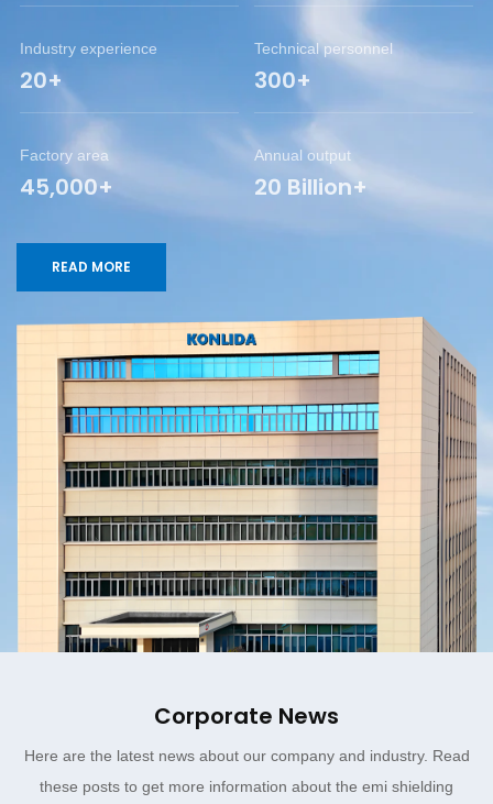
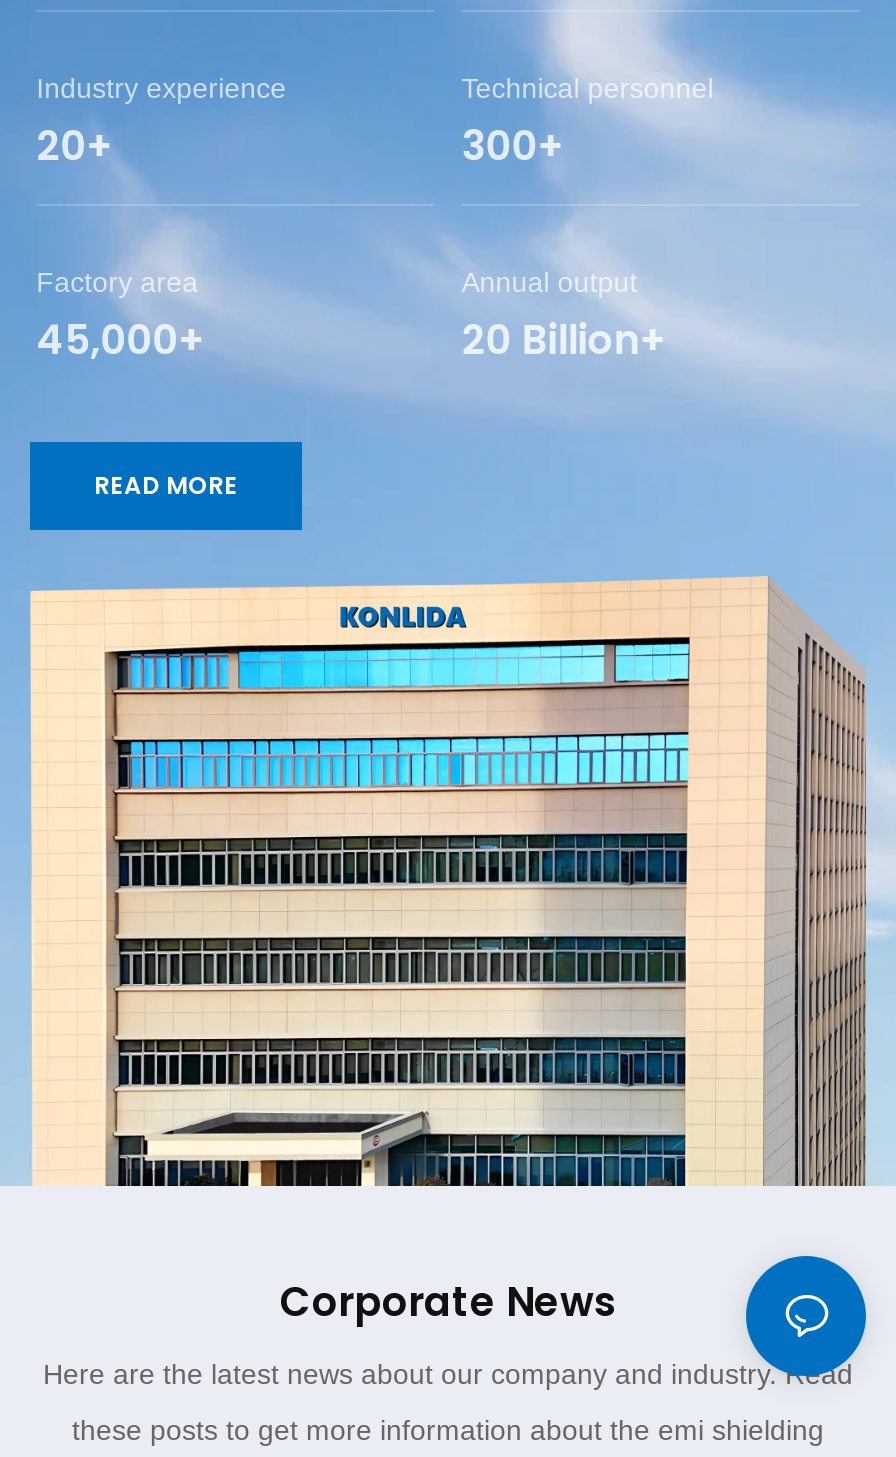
none -> [744,1254,868,1354] [image]

